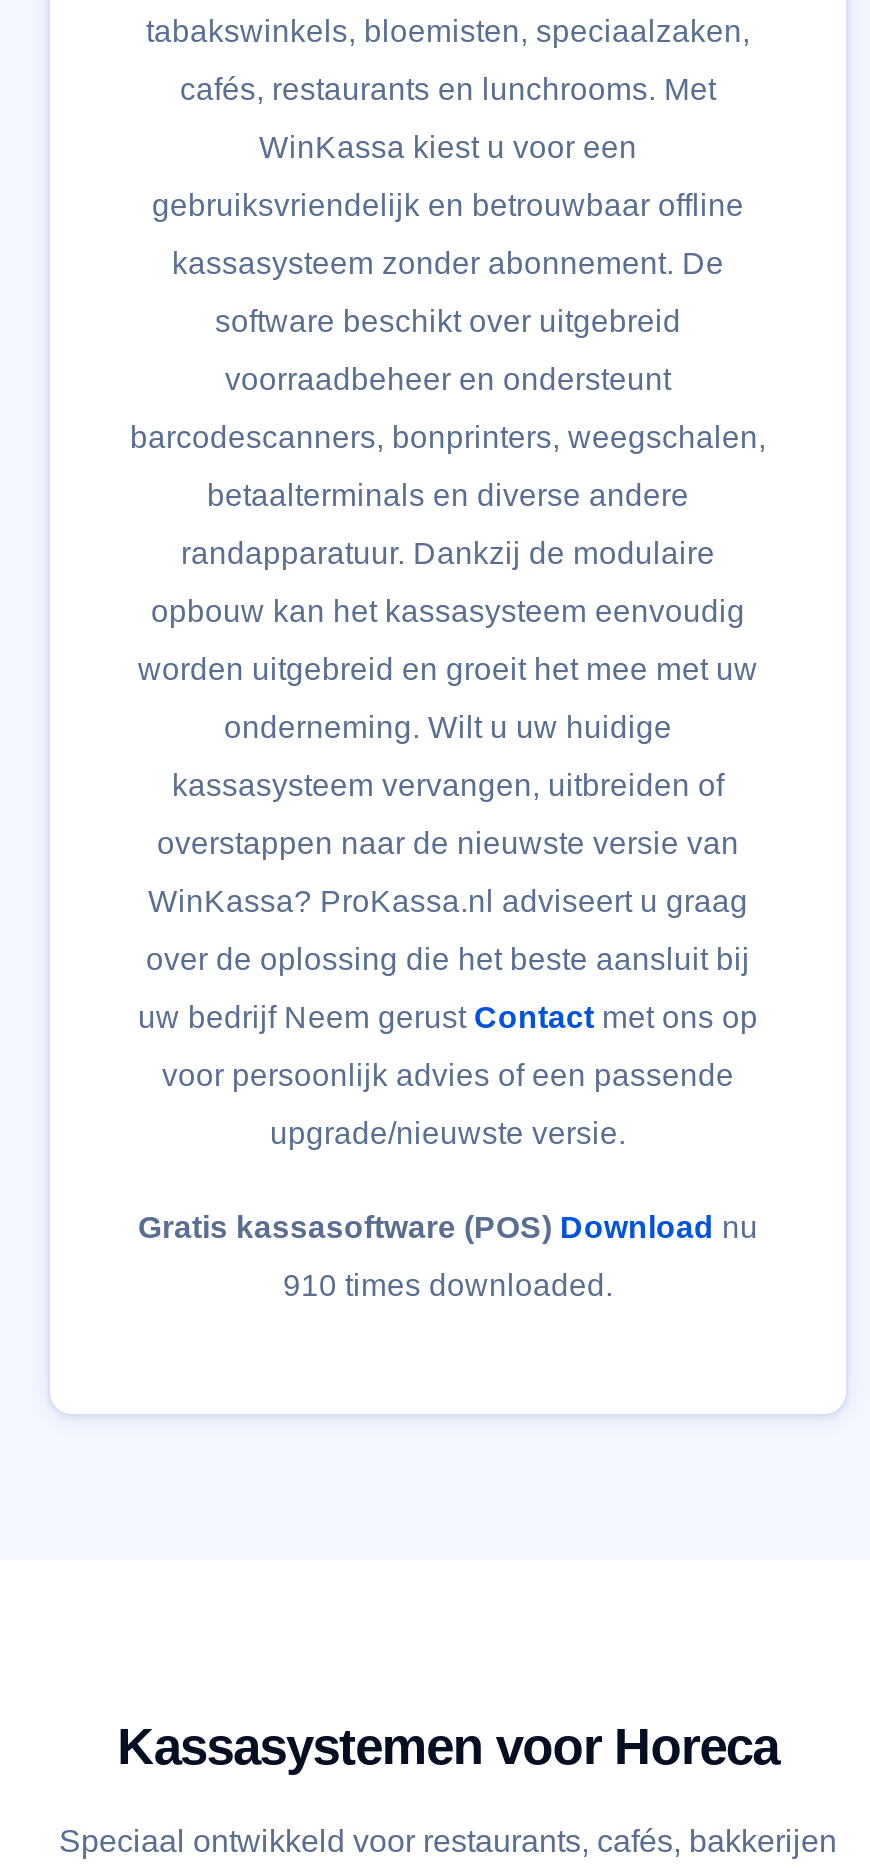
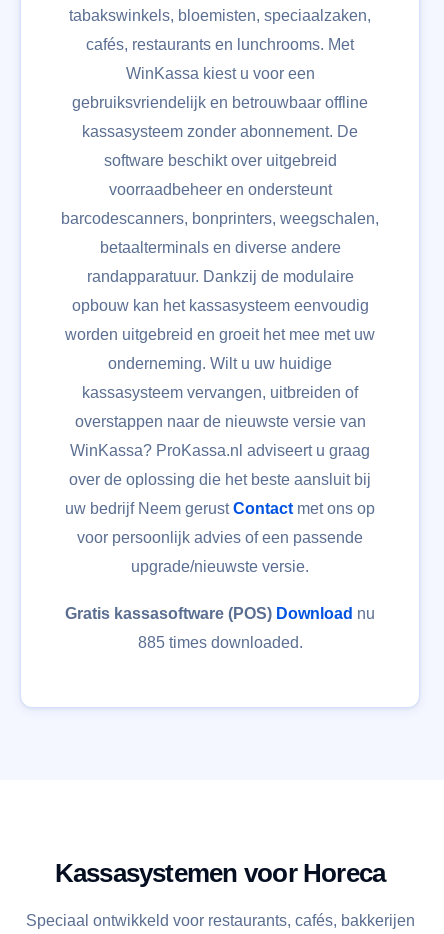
[283,1268,613,1302] 910 times downloaded. -> [137,634,302,651] 885 times downloaded.

